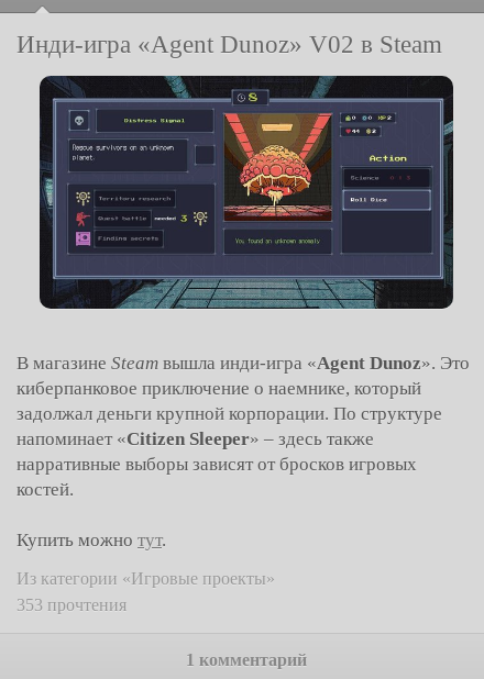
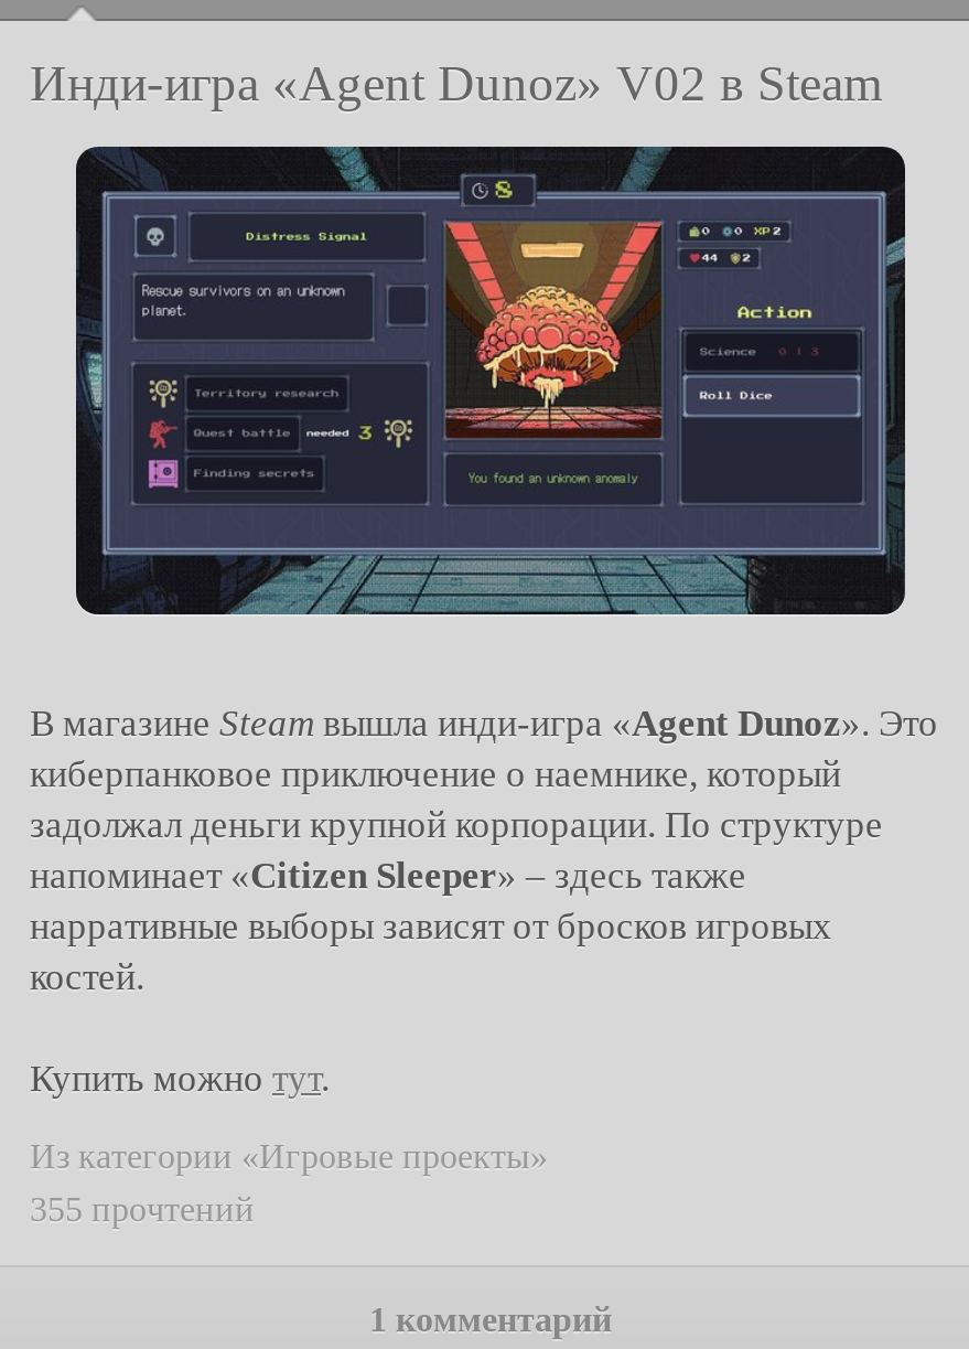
[16,595,127,614] 353 прочтения -> [30,1189,255,1227] 355 прочтений

